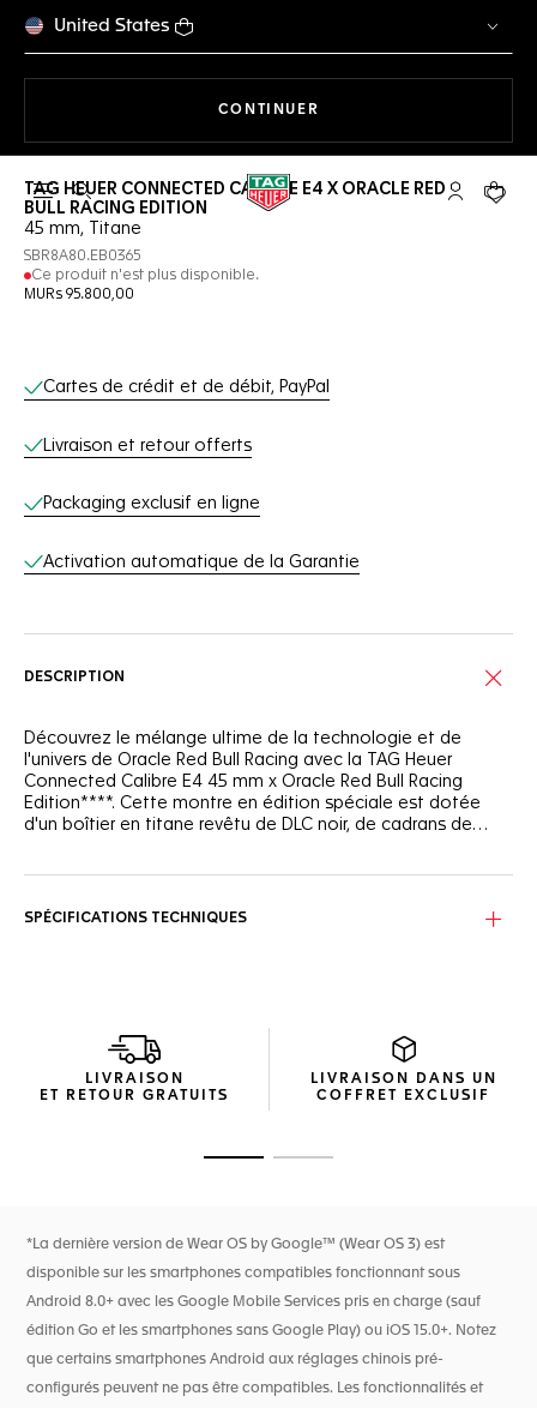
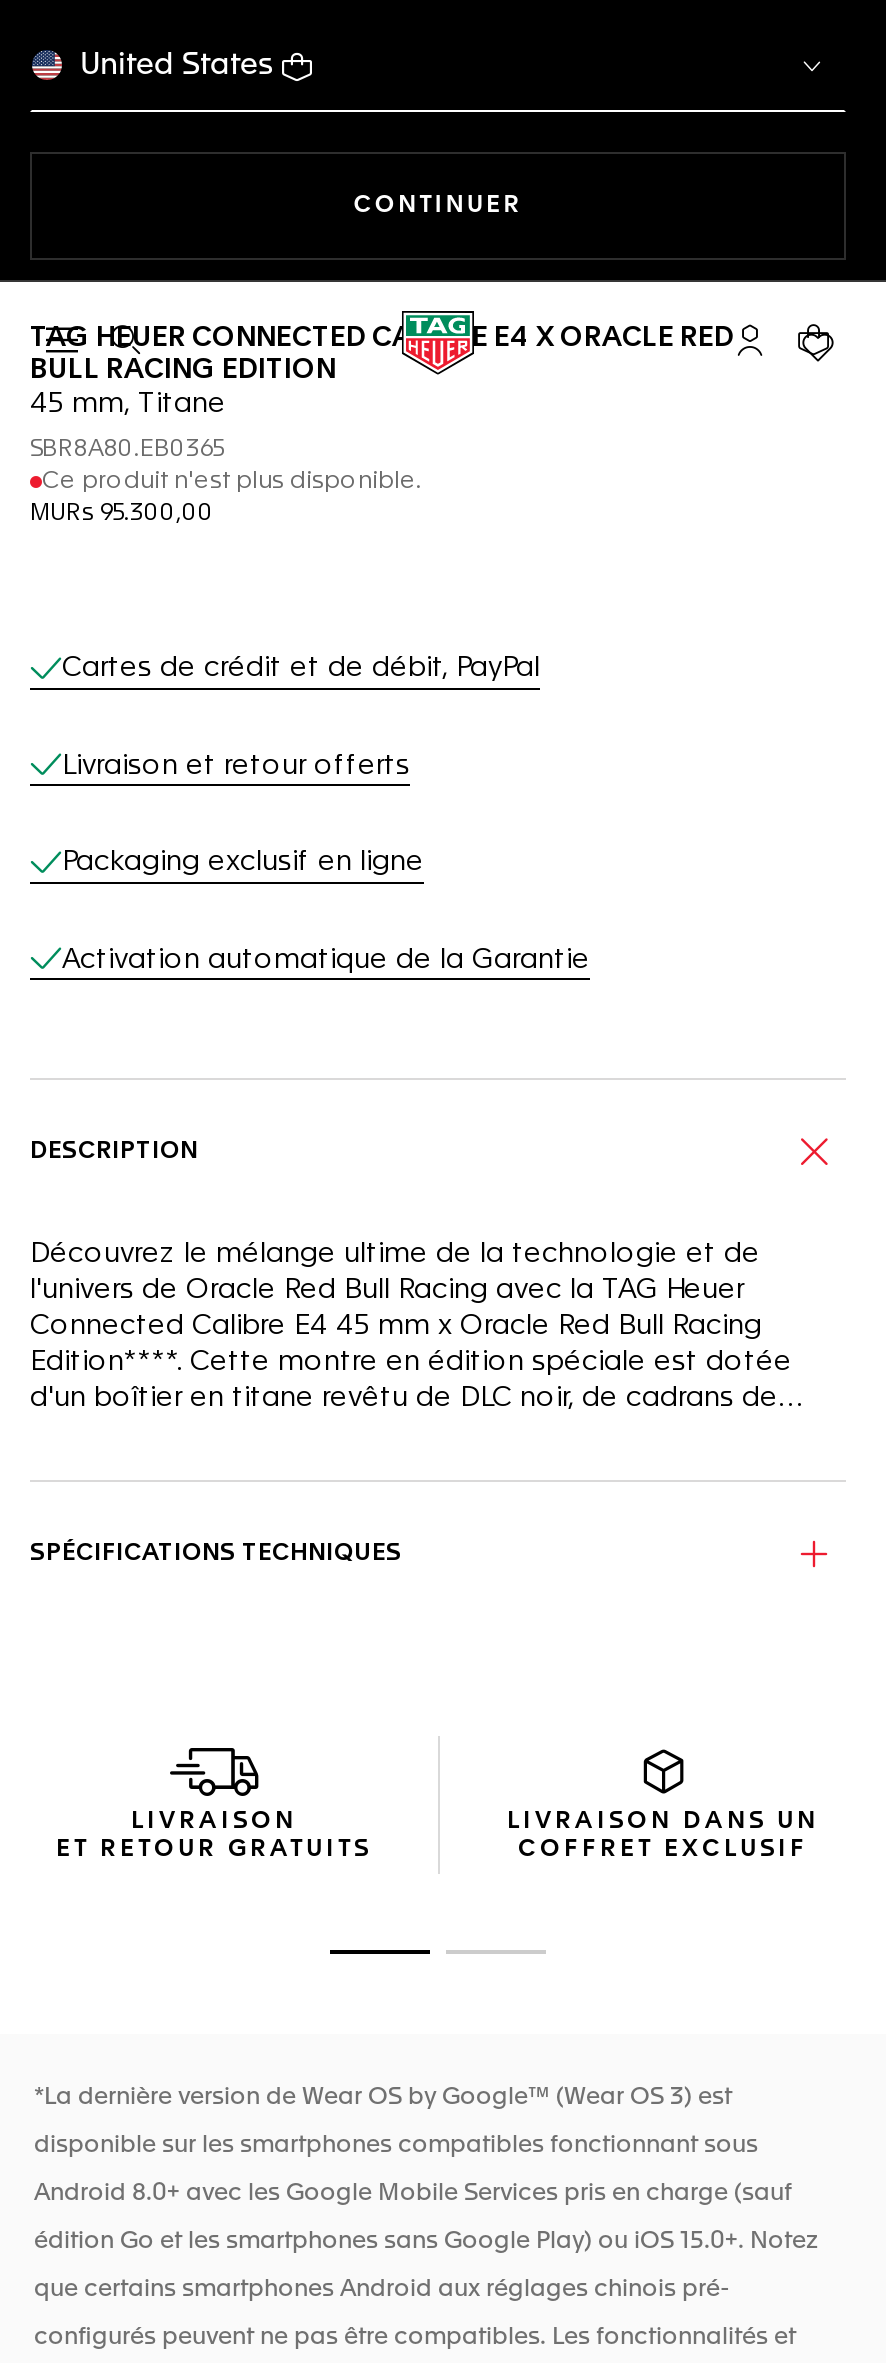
[24,288,134,302] MURs 95.800,00 -> [30,502,214,526] MURs 95.300,00

